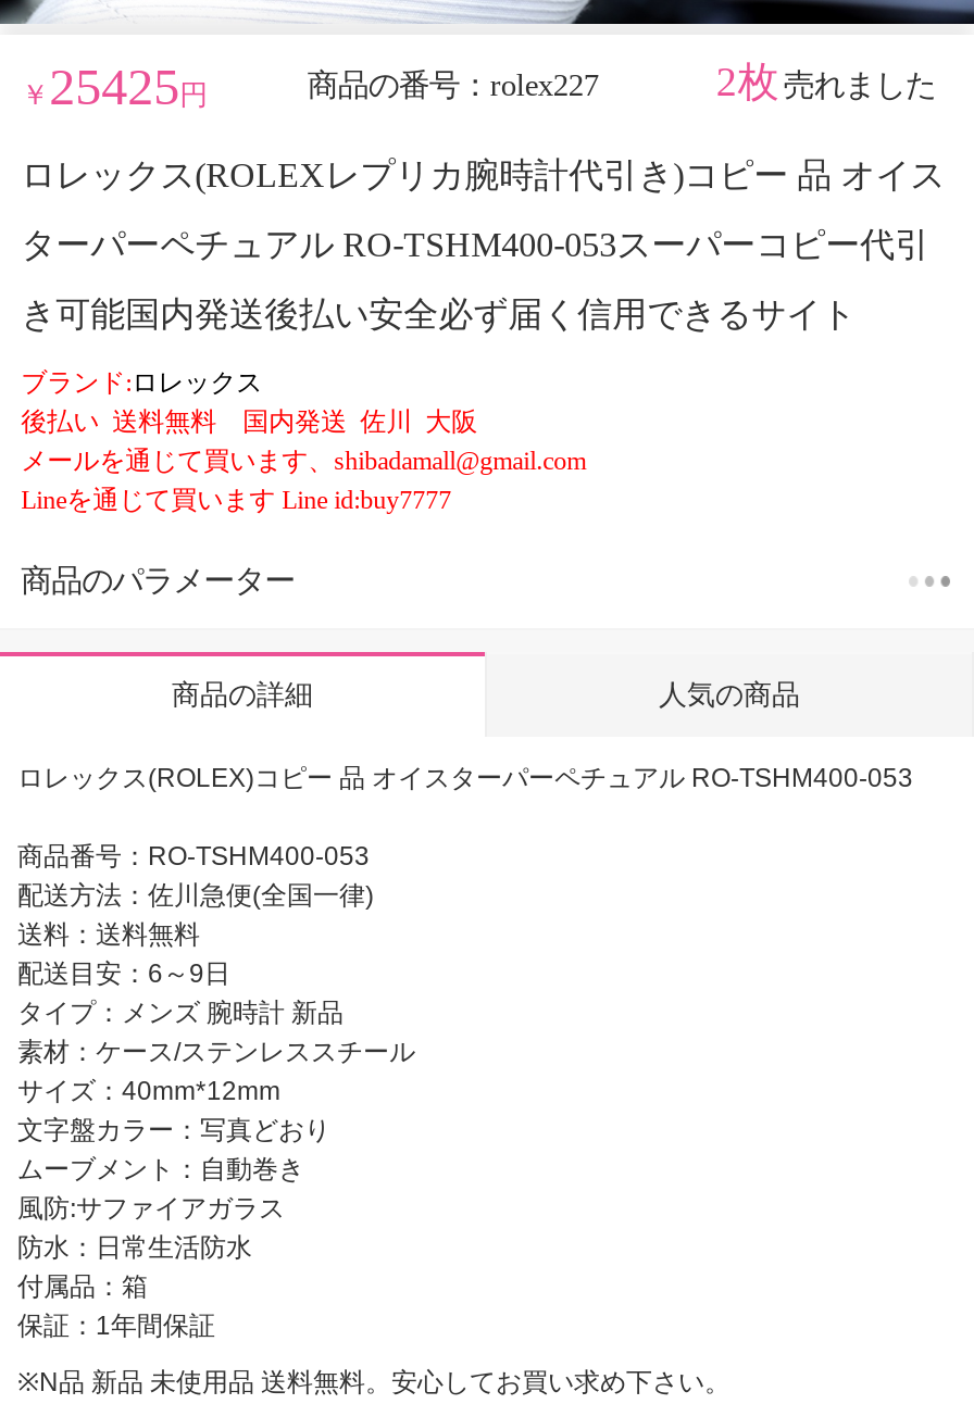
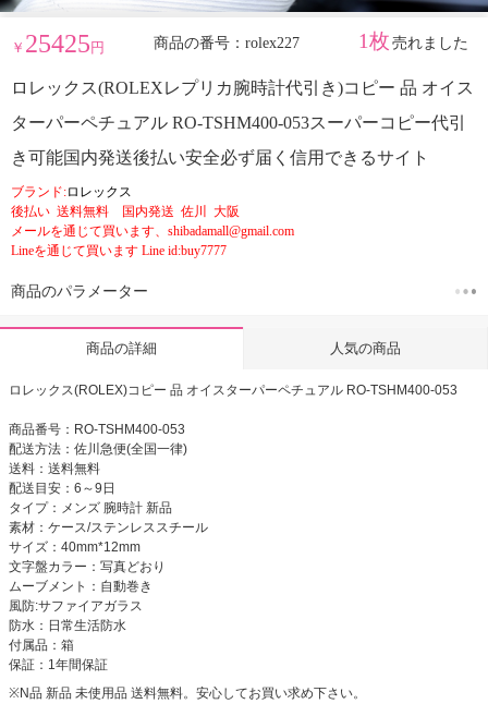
[307,60,936,105] 商品の番号：rolex227 2枚 売れました -> [154,30,469,53] 商品の番号：rolex227 1枚 売れました

